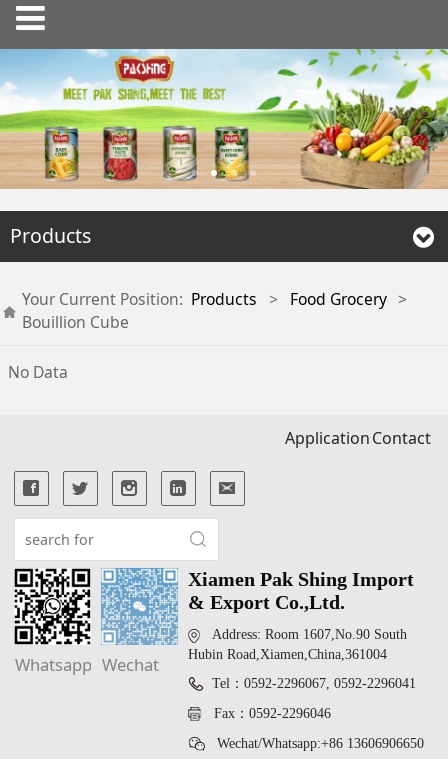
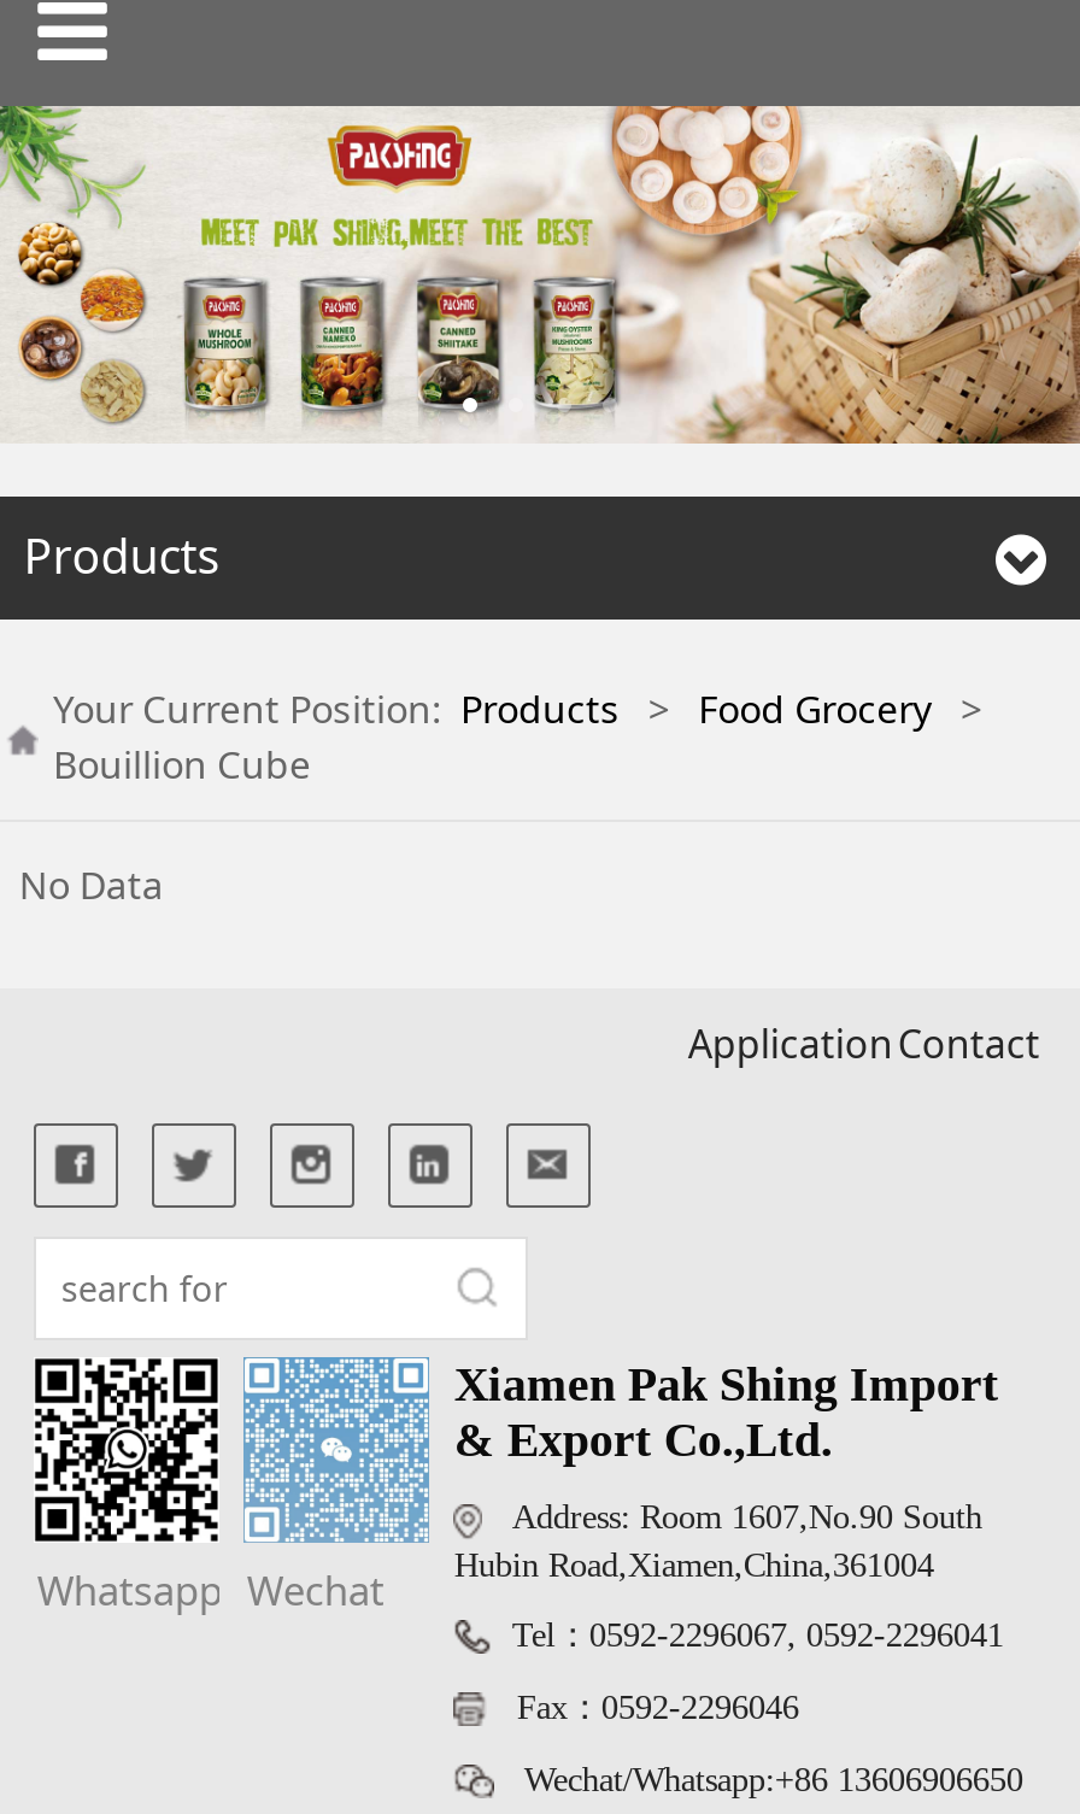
[3,48,445,190] [image] -> [7,104,1073,446] [image]

